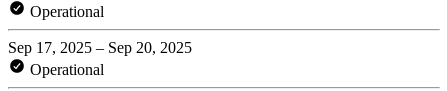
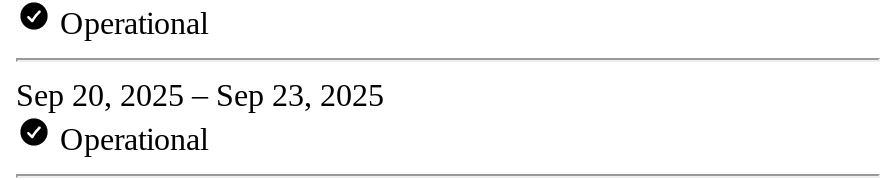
[8,39,192,56] Sep 17, 2025 – Sep 20, 2025 -> [16,78,384,112] Sep 20, 2025 – Sep 23, 2025

